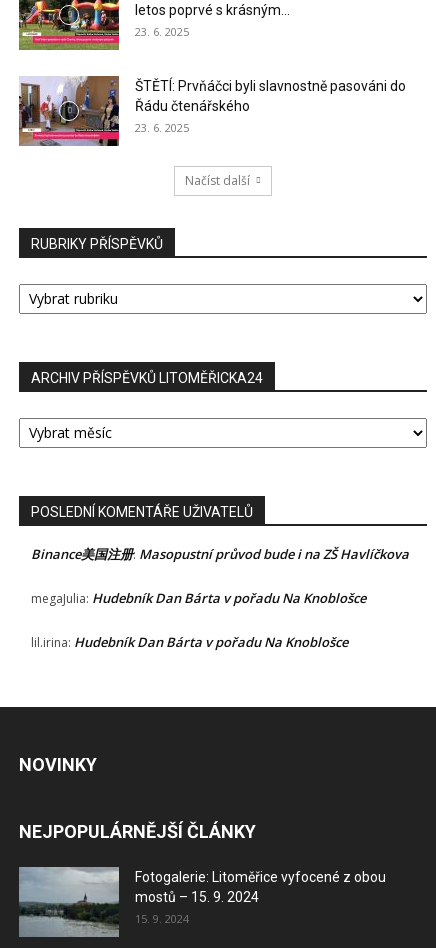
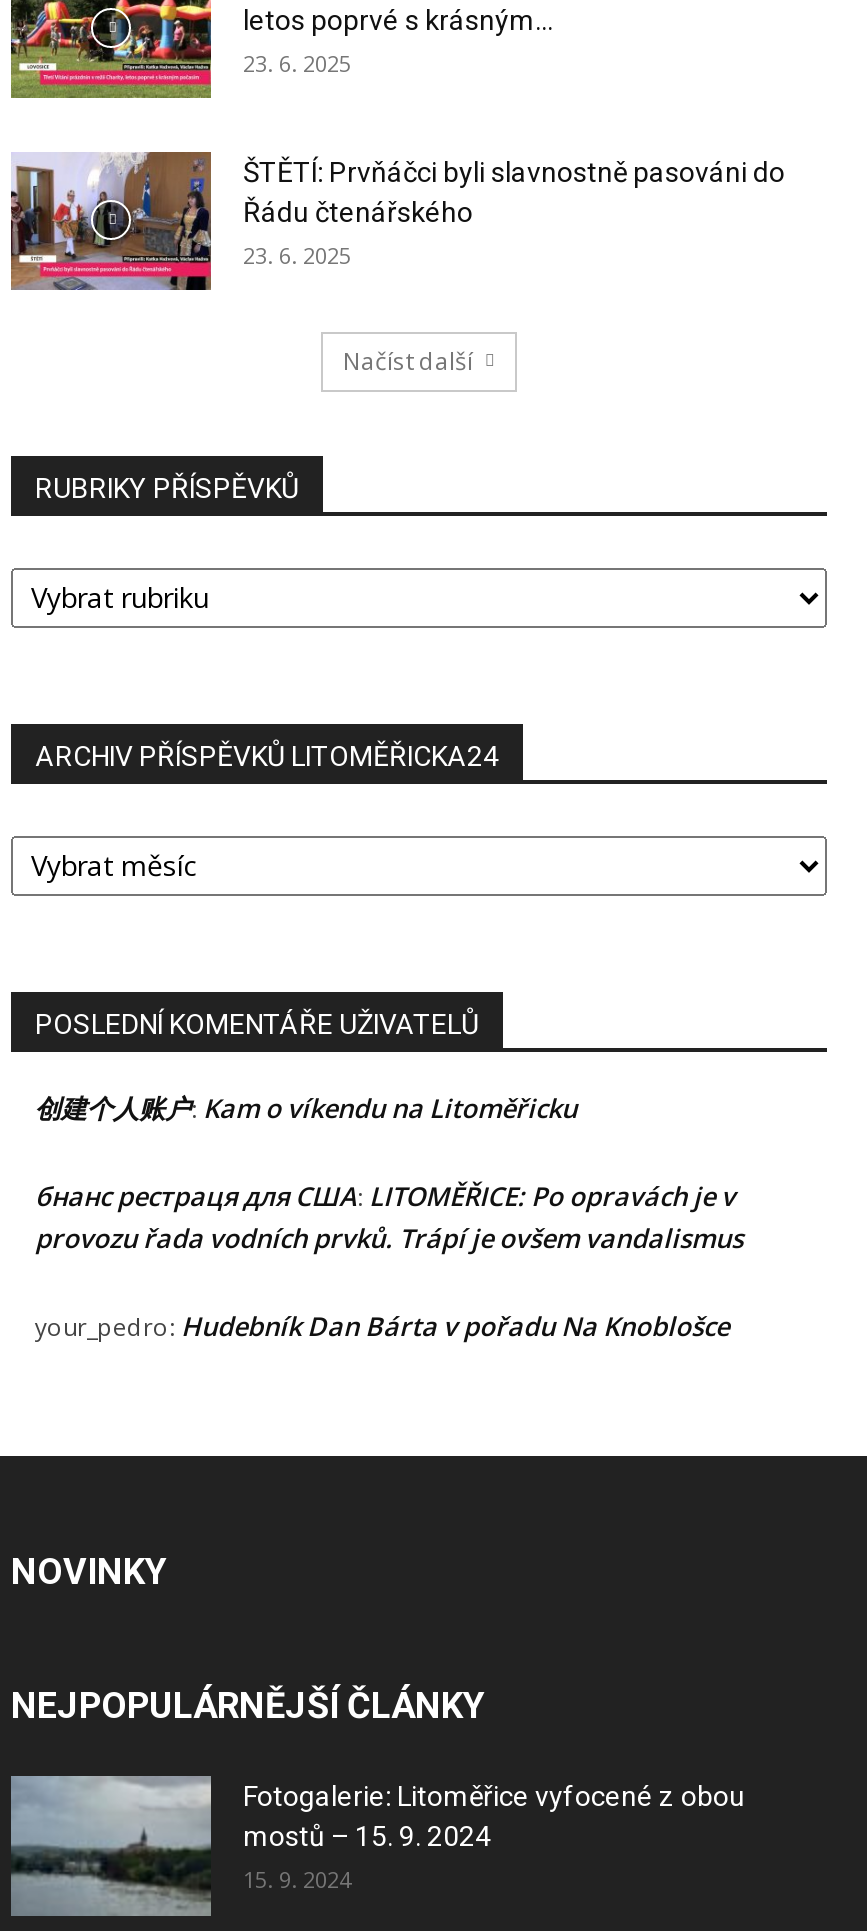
[31,545,409,563] Binance美国注册: Masopustní průvod bude i na ZŠ Havlíčkova -> [35,1090,577,1126] 创建个人账户: Kam o víkendu na Litoměřicku
[31,589,366,607] megaJulia: Hudebník Dan Bárta v pořadu Na Knoblošce -> [35,1178,743,1256] бнанс рестраця для США: LITOMĚŘICE: Po opravách je v | provozu řada vodních prvků. Trápí je ovšem vandalismus
[31,633,348,651] lil.irina: Hudebník Dan Bárta v pořadu Na Knoblošce -> [35,1308,729,1344] your_pedro: Hudebník Dan Bárta v pořadu Na Knoblošce

